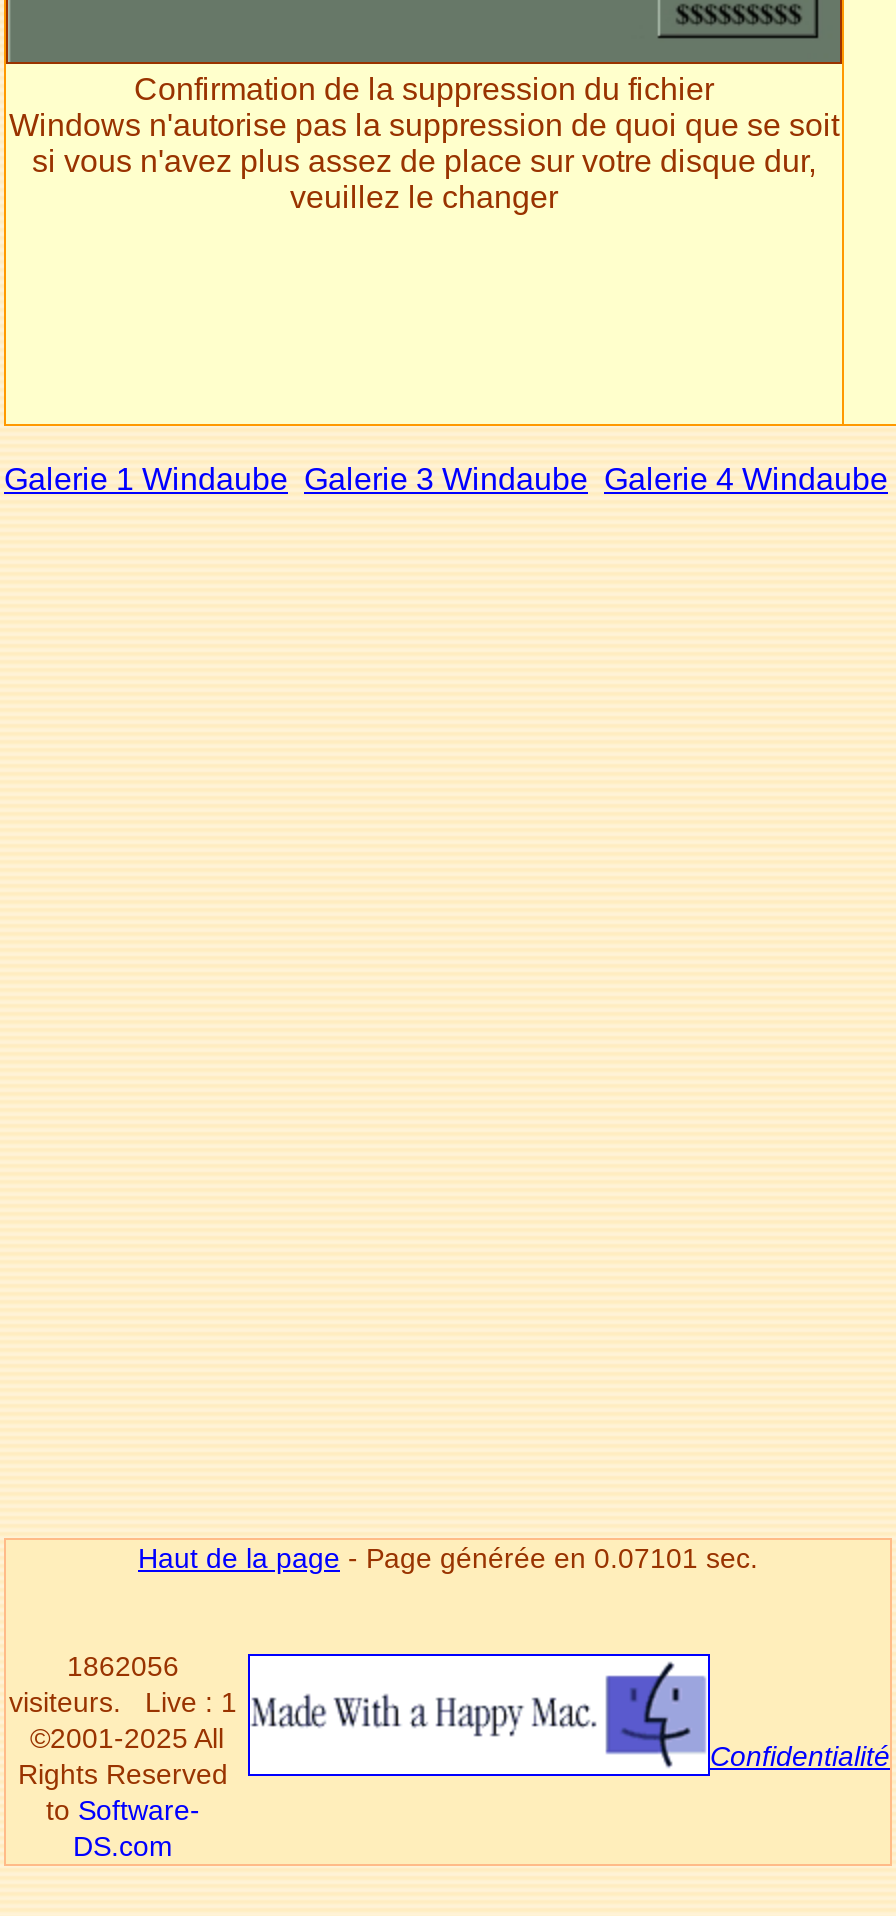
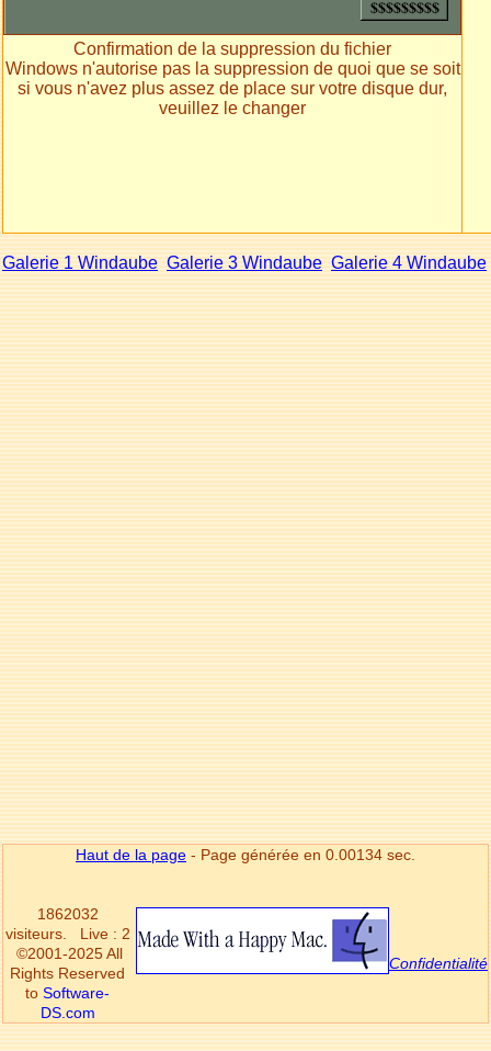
[138,1542,758,1574] Haut de la page - Page générée en 0.07101 sec. -> [76,846,415,864] Haut de la page - Page générée en 0.00134 sec.
[67,1650,179,1682] 1862056 -> [37,905,98,923] 1862032
[9,1686,237,1718] visiteurs. Live : 1 -> [5,925,130,942] visiteurs. Live : 2

